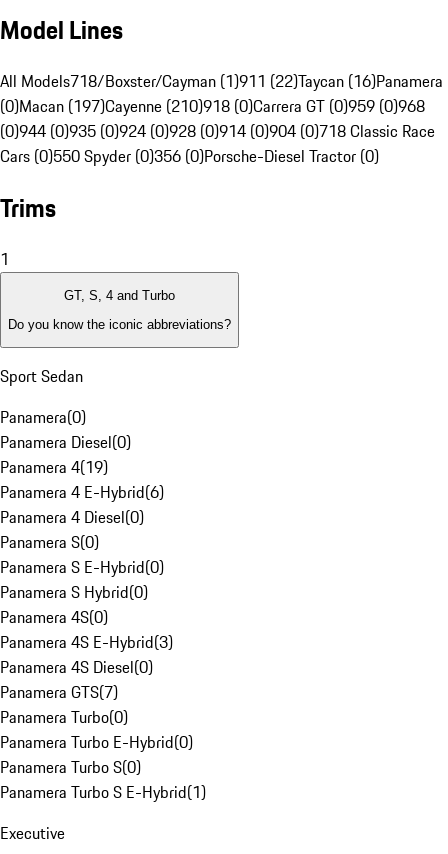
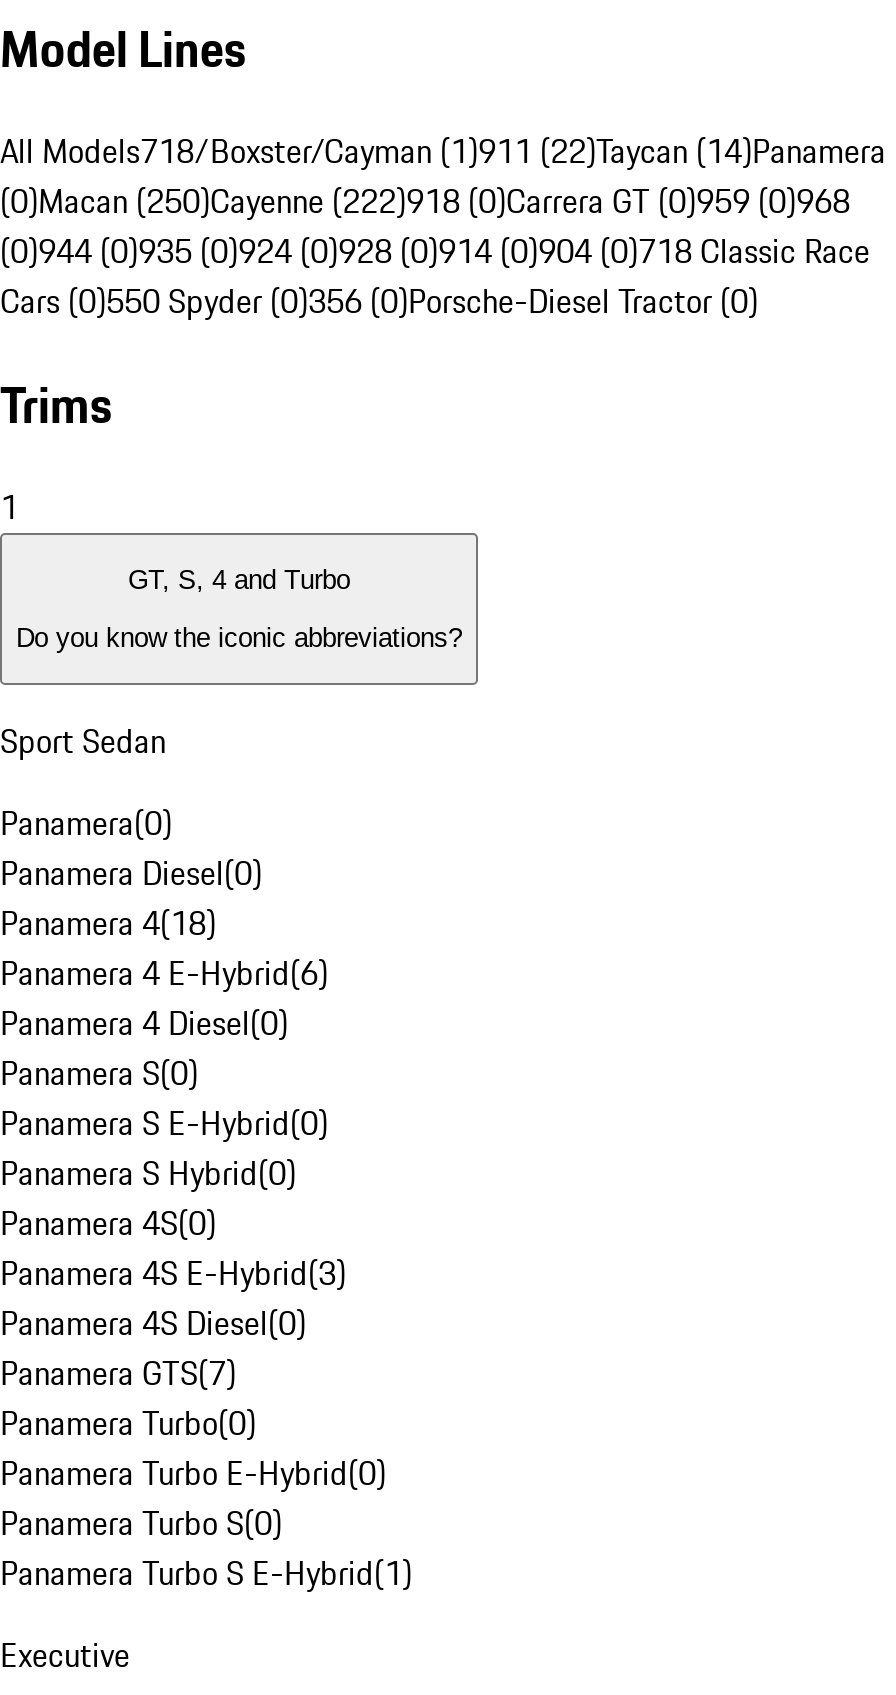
[0,69,443,93] All Models718/Boxster/Cayman (1)911 (22)Taycan (16)Panamera -> [0,128,886,176] All Models718/Boxster/Cayman (1)911 (22)Taycan (14)Panamera
[0,94,425,118] (0)Macan (197)Cayenne (210)918 (0)Carrera GT (0)959 (0)968 -> [0,178,850,226] (0)Macan (250)Cayenne (222)918 (0)Carrera GT (0)959 (0)968
[0,455,108,479] Panamera 4(19) -> [0,899,216,947] Panamera 4(18)

